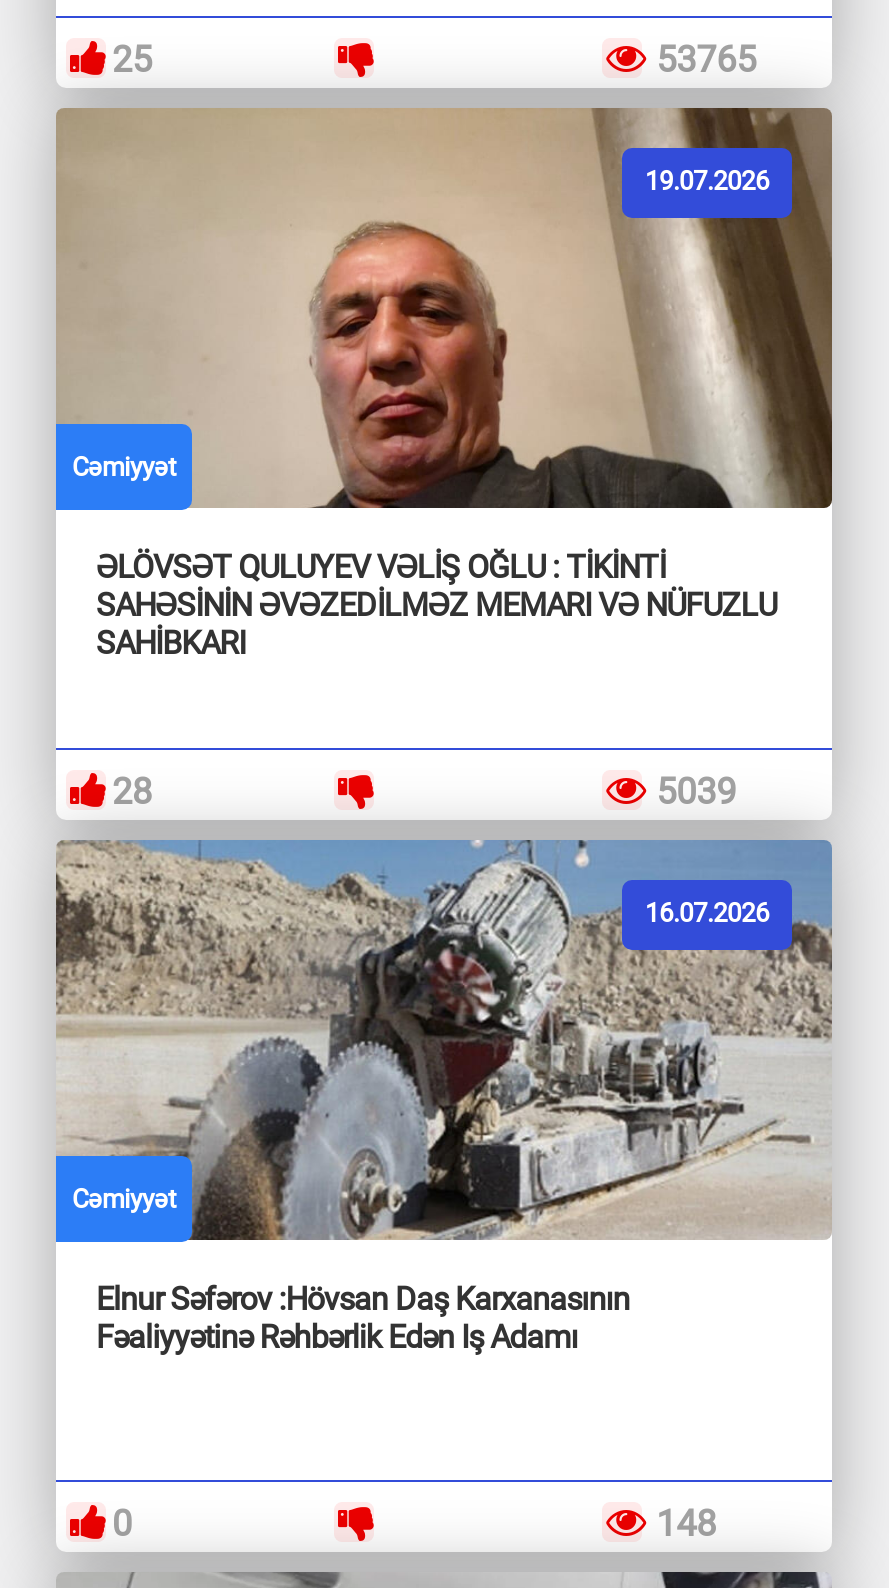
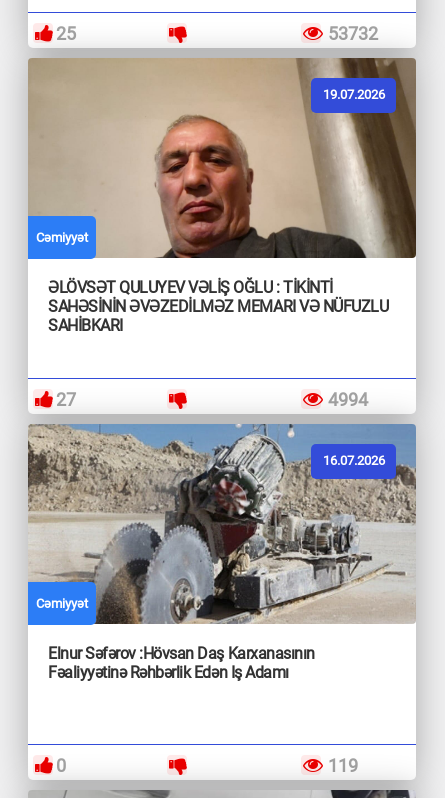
[648,38,756,80] 53765 -> [324,23,378,44] 53732
[112,770,152,812] 28 -> [56,389,76,410] 27
[648,770,736,812] 5039 -> [324,389,368,410] 4994
[648,1502,716,1544] 148 -> [324,755,358,776] 119

